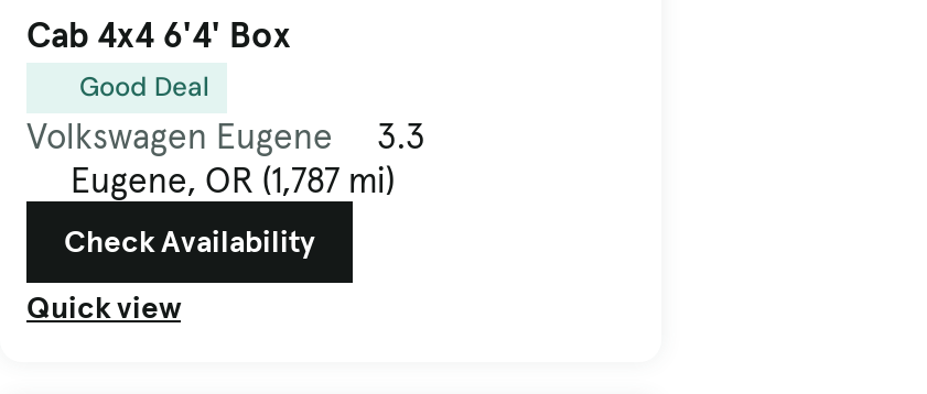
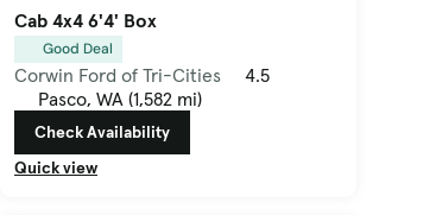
[26,113,425,201] Volkswagen Eugene | 3.3 | Eugene, OR (1,787 mi) -> [14,63,270,110] Corwin Ford of Tri-Cities | 4.5 | Pasco, WA (1,582 mi)

